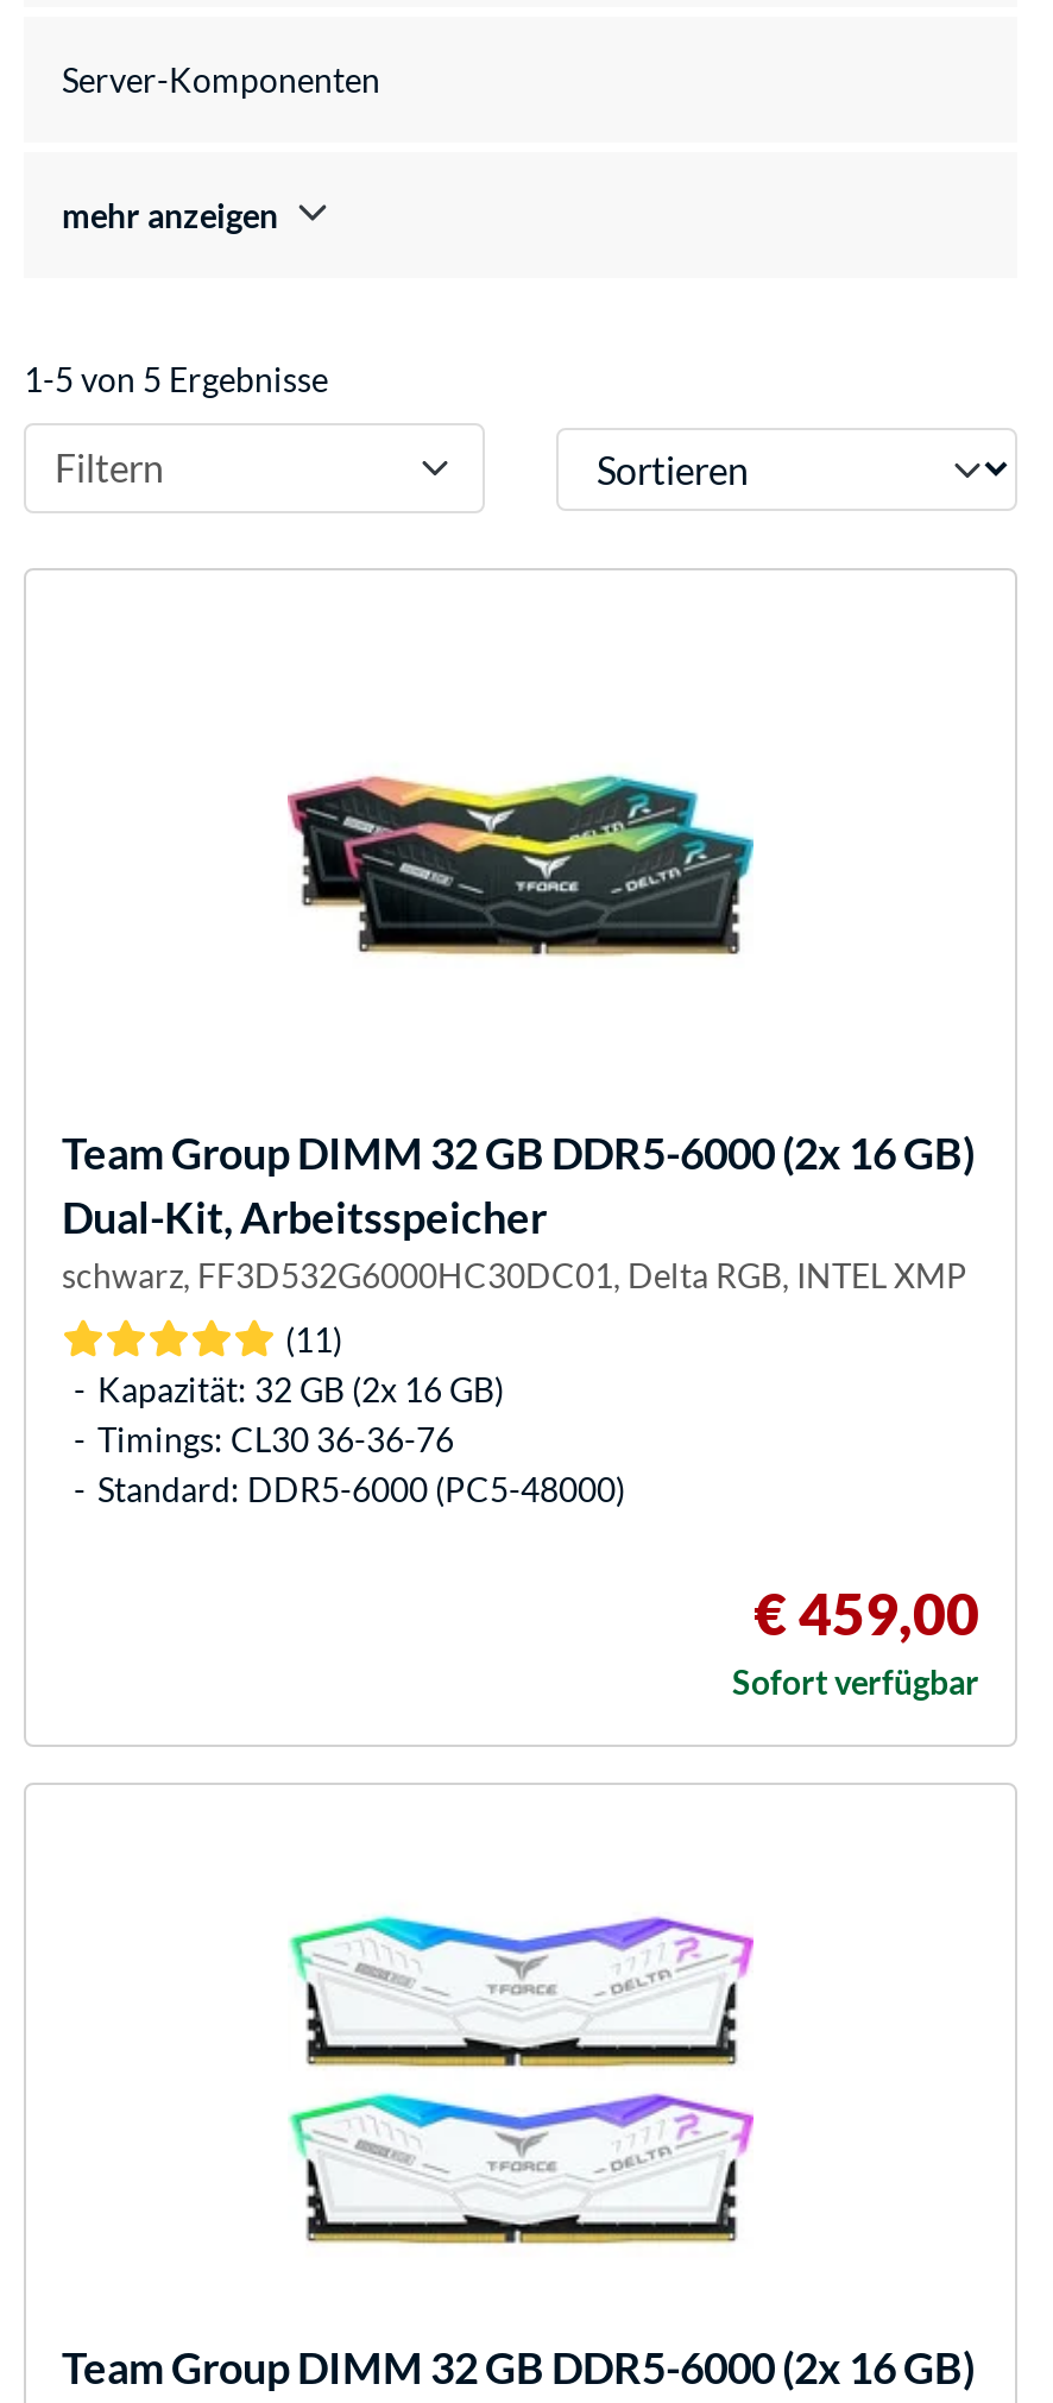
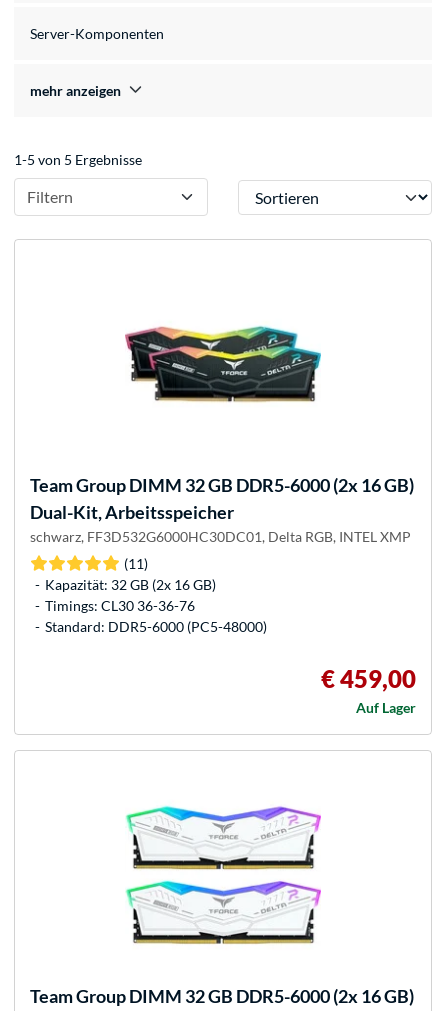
[732,1661,979,1702] Sofort verfügbar -> [356,699,416,716] Auf Lager

